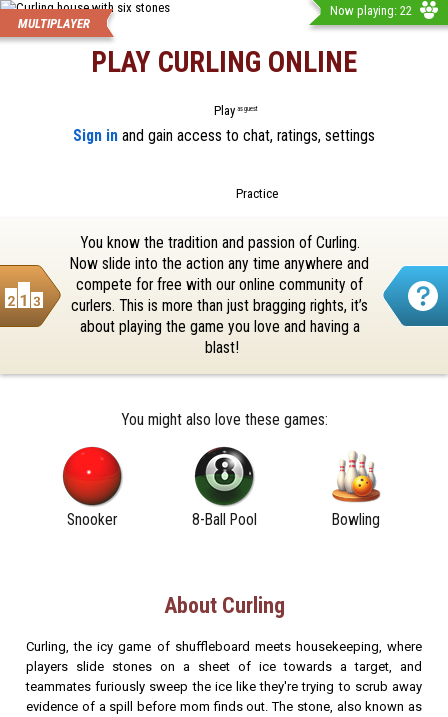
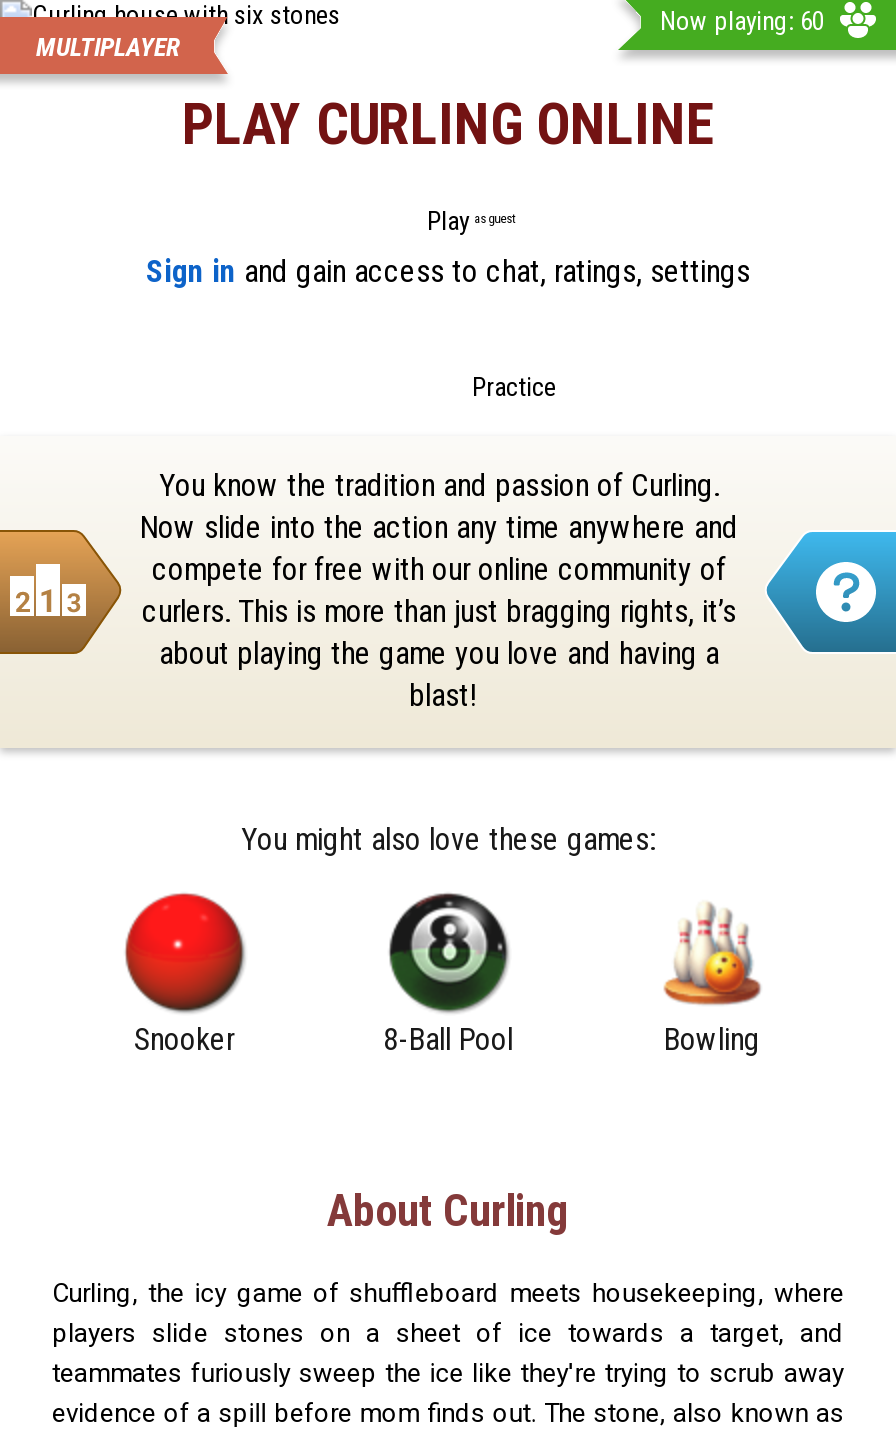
[330,3,412,18] Now playing: 22 -> [660,6,824,36] Now playing: 60

